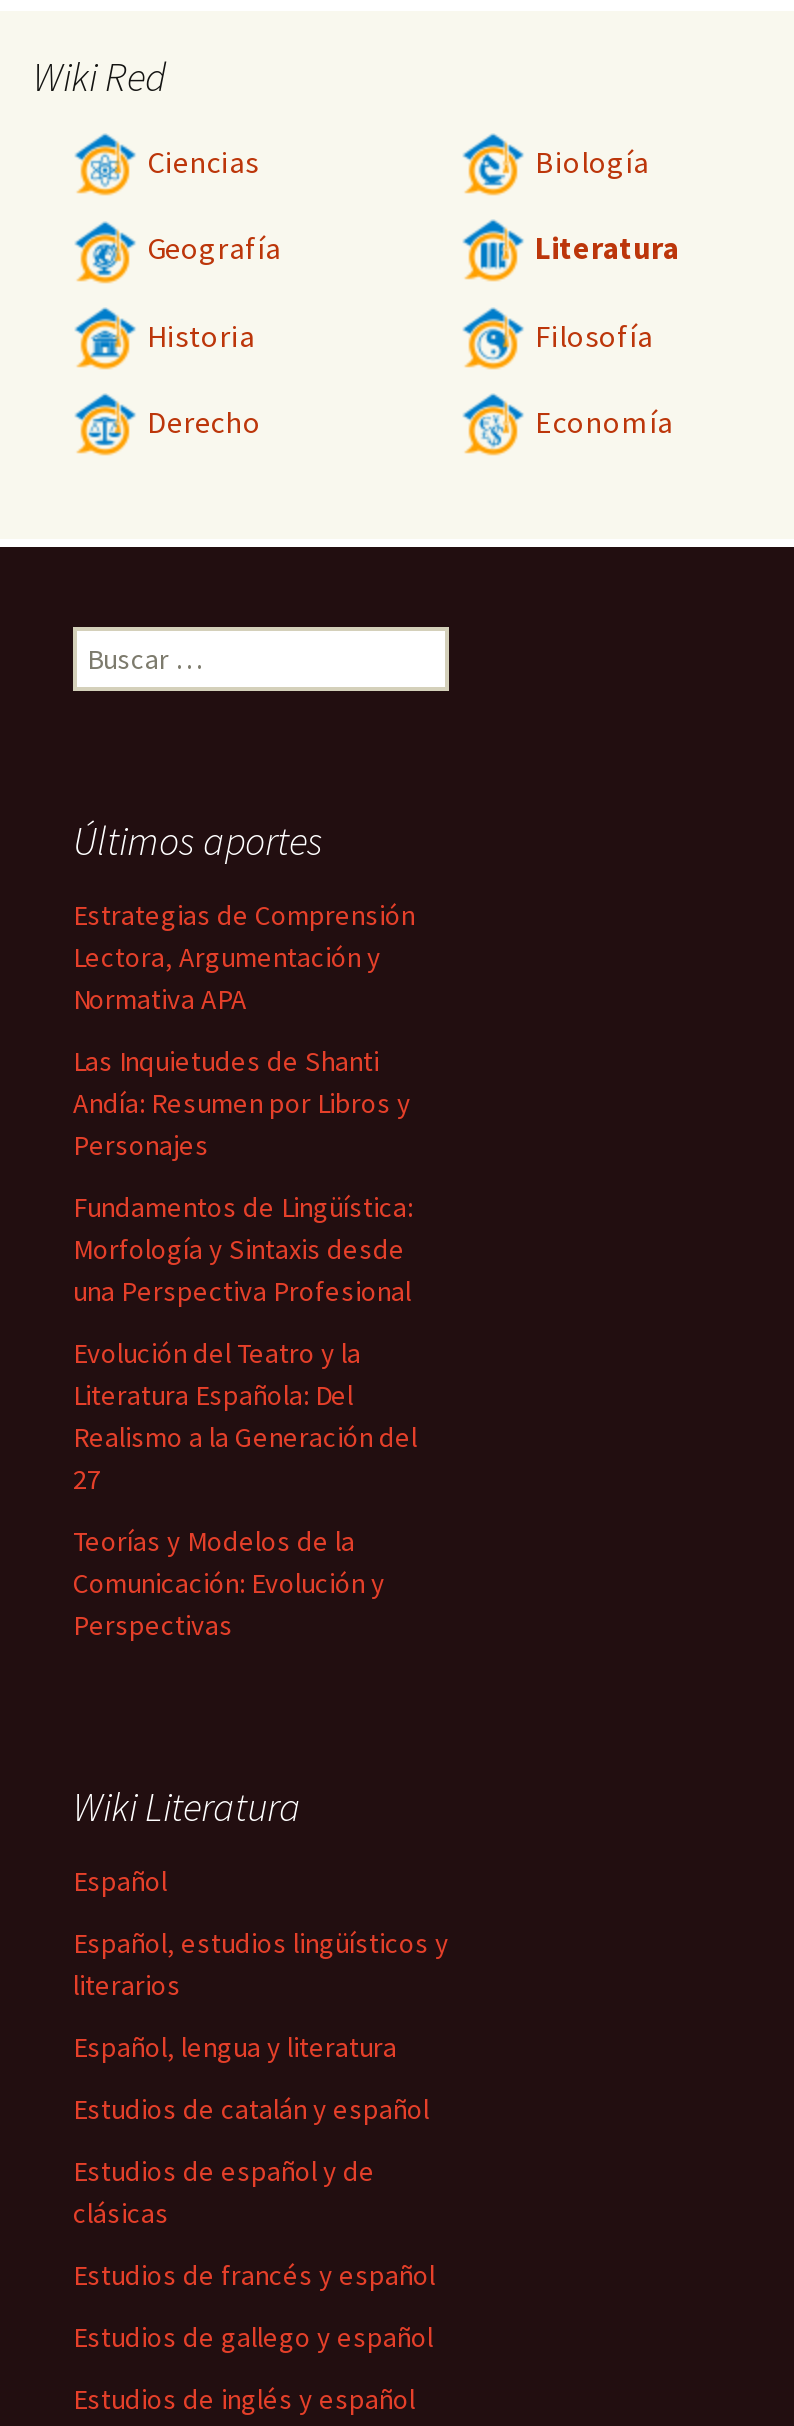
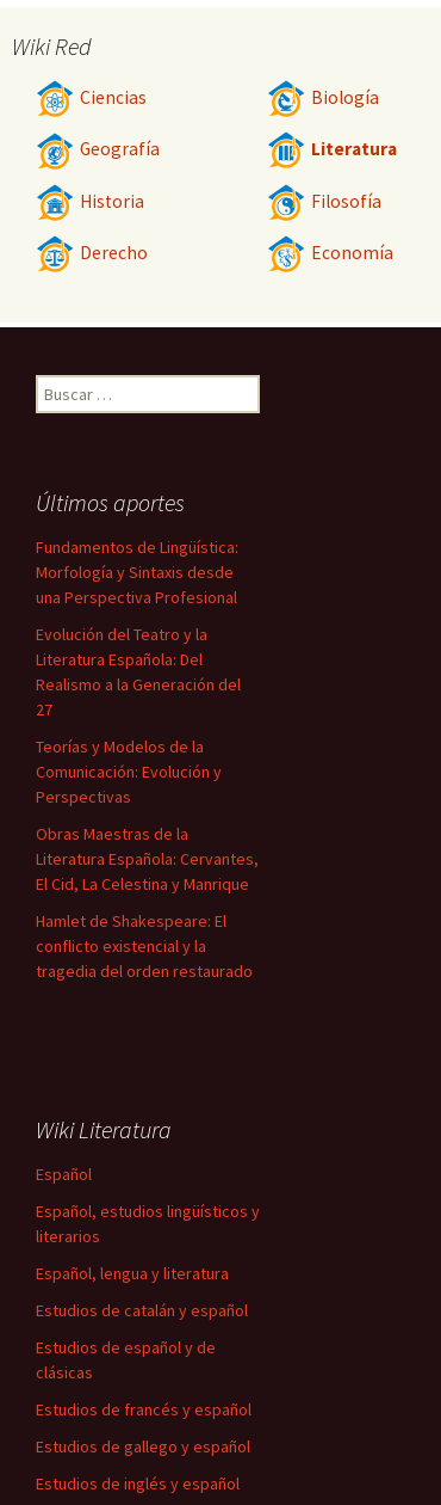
[73,897,415,1163] Estrategias de Comprensión | Lectora, Argumentación y | Normativa APA | Las Inquietudes de Shanti | Andía: Resumen por Libros y | Personajes -> none
moved [73,1189,417,1643] -> [36,536,241,807]: Fundamentos de Lingüística: | Morfología y Sintaxis desde | una Perspectiva Profesional | ... | Comunicación: Evolución y | Perspectivas
none -> [36,823,259,982] Obras Maestras de la | Literatura Española: Cervantes, | El Cid, La Celestina y Manrique | Hamlet de Shakespeare: El | conflicto existencial y la | tragedia del orden restaurado

